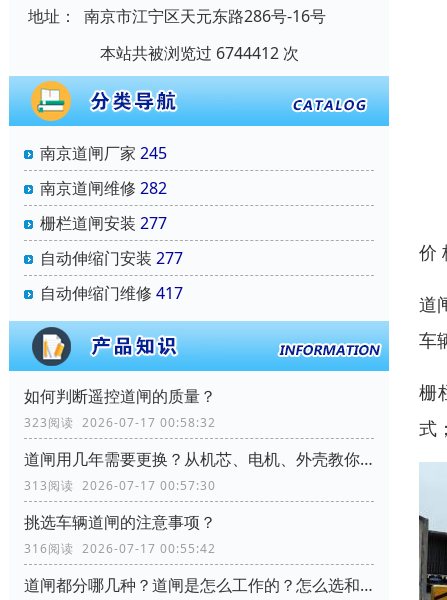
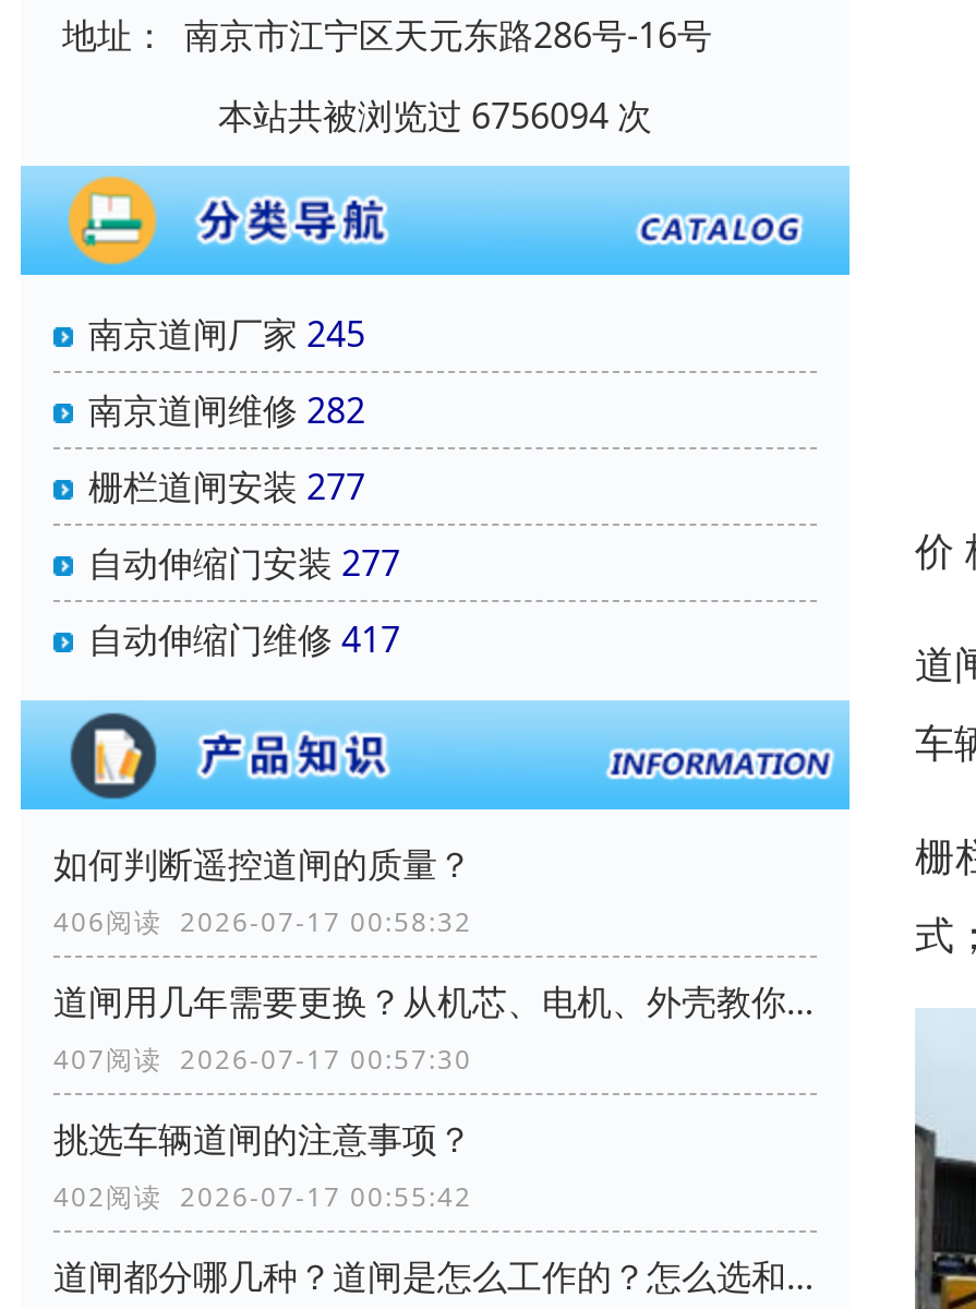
[99,42,298,64] 本站共被浏览过 6744412 次 -> [218,92,652,140] 本站共被浏览过 6756094 次
[24,414,216,431] 323阅读 2026-07-17 00:58:32 -> [53,904,472,941] 406阅读 2026-07-17 00:58:32
[24,477,216,494] 313阅读 2026-07-17 00:57:30 -> [53,1041,472,1078] 407阅读 2026-07-17 00:57:30
[24,540,216,557] 316阅读 2026-07-17 00:55:42 -> [53,1179,472,1216] 402阅读 2026-07-17 00:55:42

